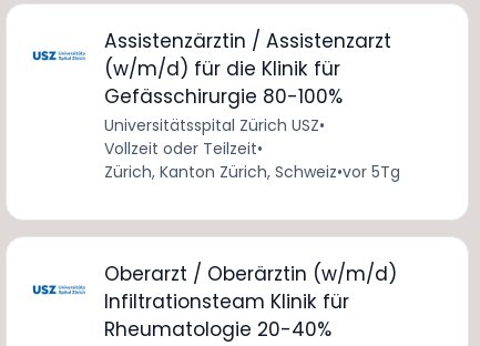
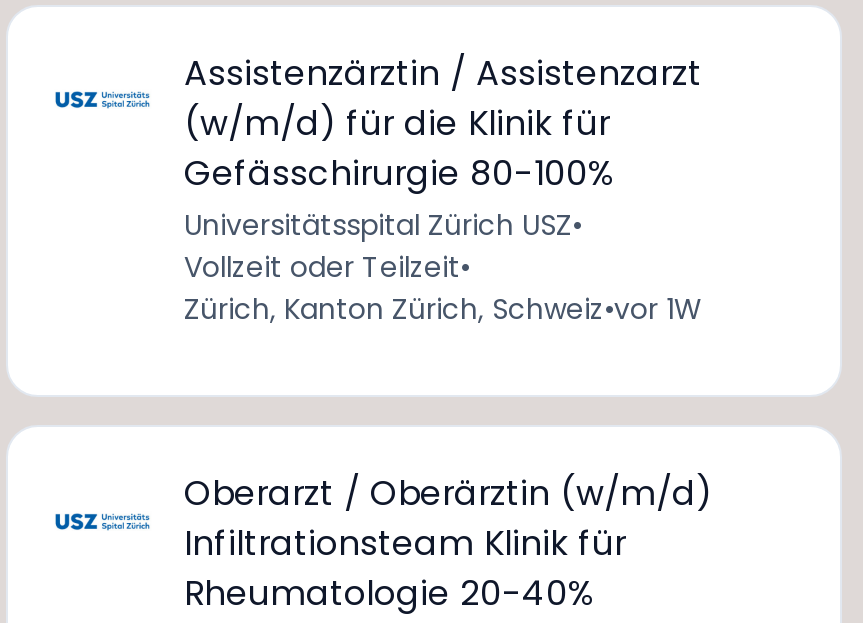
[104,161,400,183] Zürich, Kanton Zürich, Schweiz•vor 5Tg -> [184,289,702,329] Zürich, Kanton Zürich, Schweiz•vor 1W

